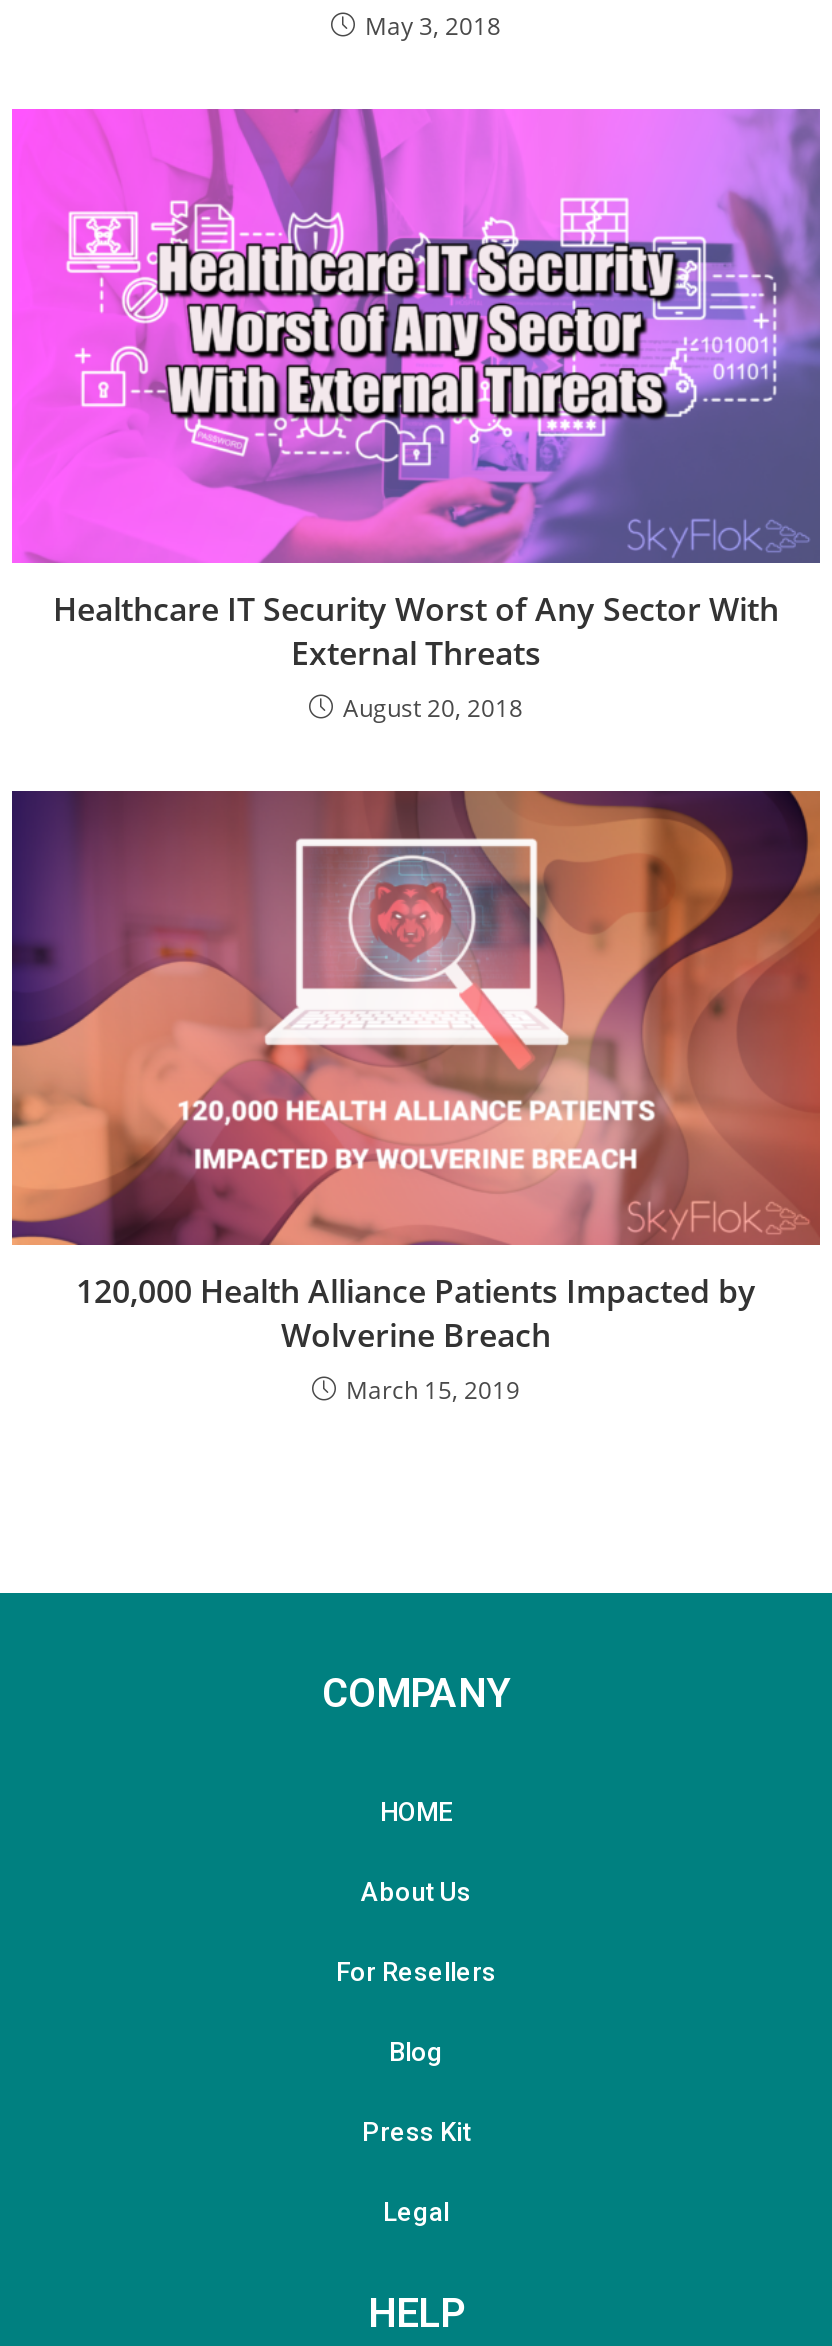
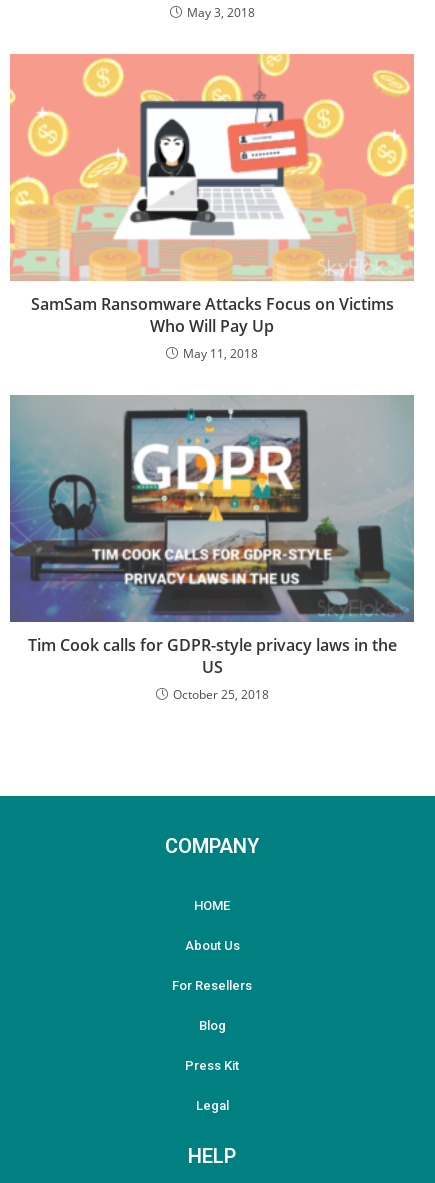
[10,108,822,725] [image] | Healthcare IT Security Worst of Any Sector With | External Threats | August 20, 2018 -> [9,53,415,362] [image] | SamSam Ransomware Attacks Focus on Victims | Who Will Pay Up | May 11, 2018
[10,790,822,1407] [image] | 120,000 Health Alliance Patients Impacted by | Wolverine Breach | March 15, 2019 -> [9,395,415,703] [image] | Tim Cook calls for GDPR-style privacy laws in the | US | October 25, 2018

